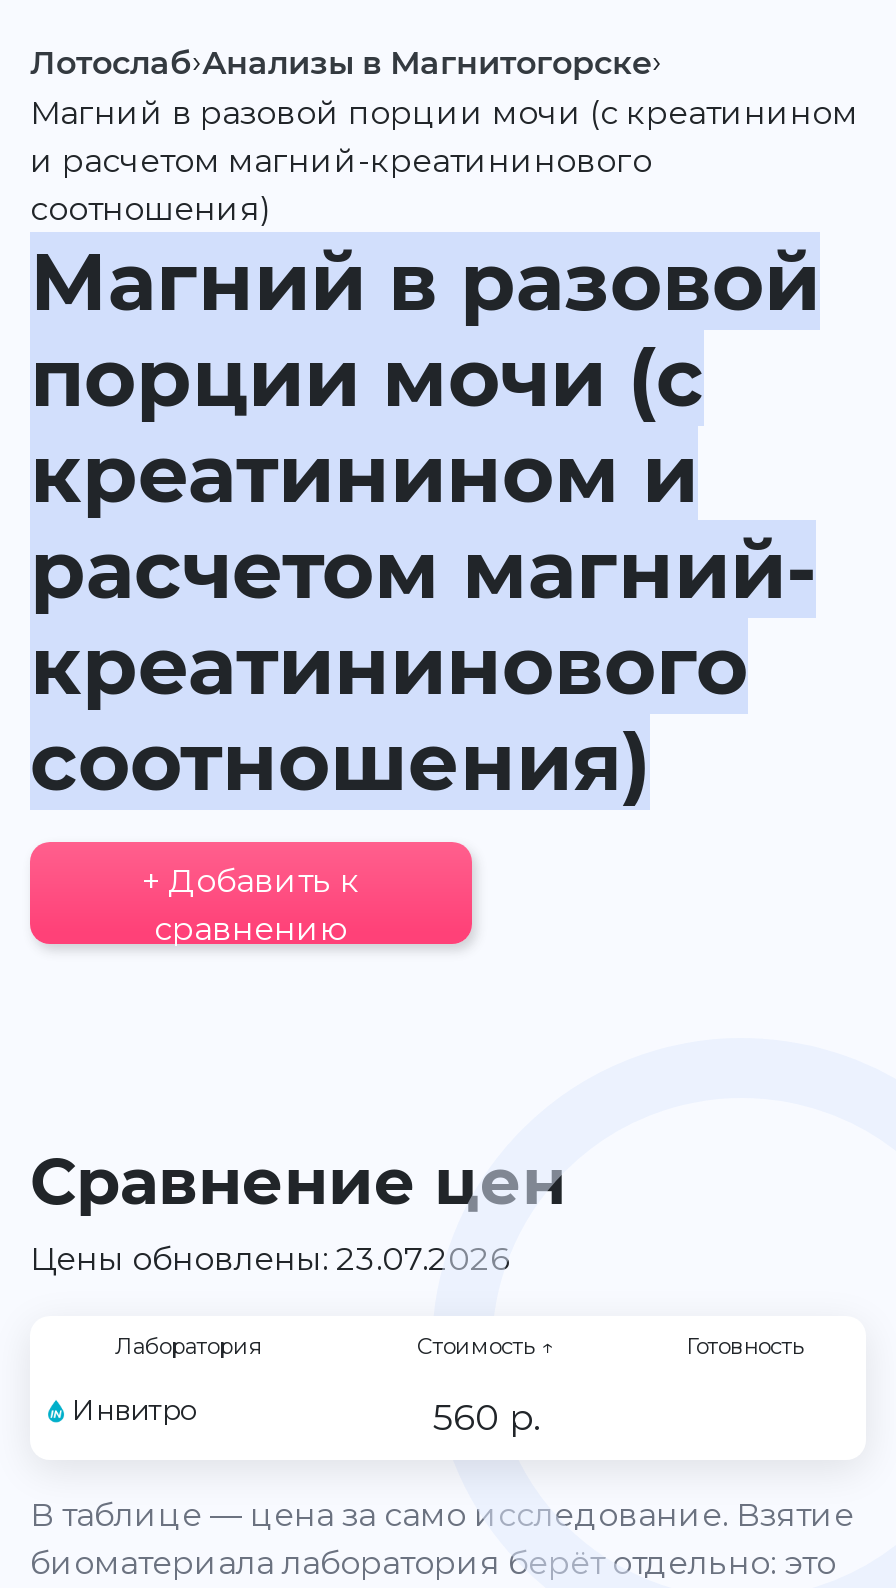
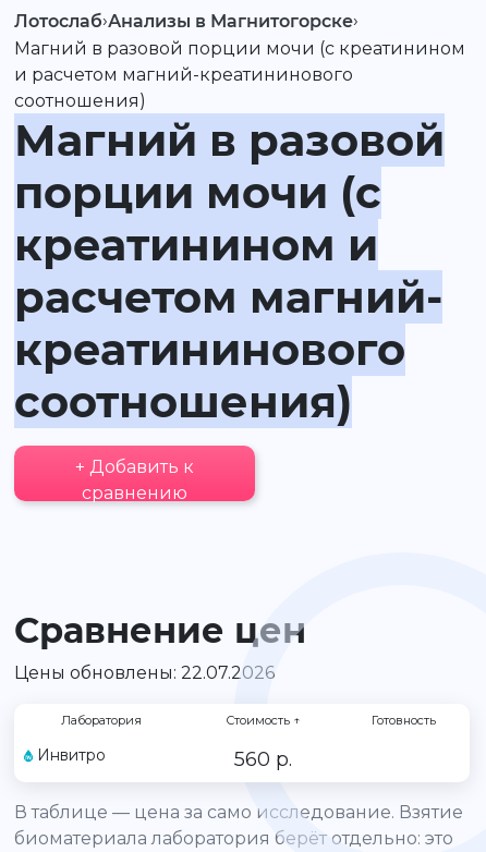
[30,1240,508,1278] Цены обновлены: 23.07.2026 -> [14,662,275,683] Цены обновлены: 22.07.2026

